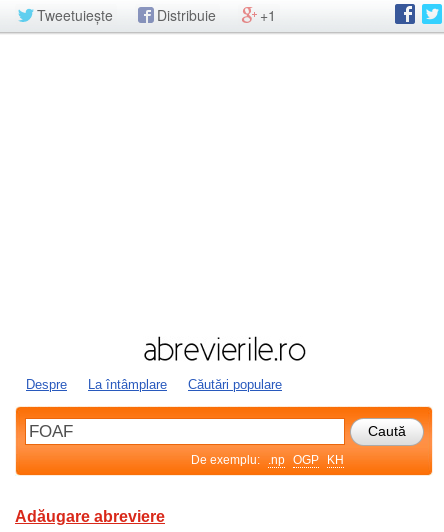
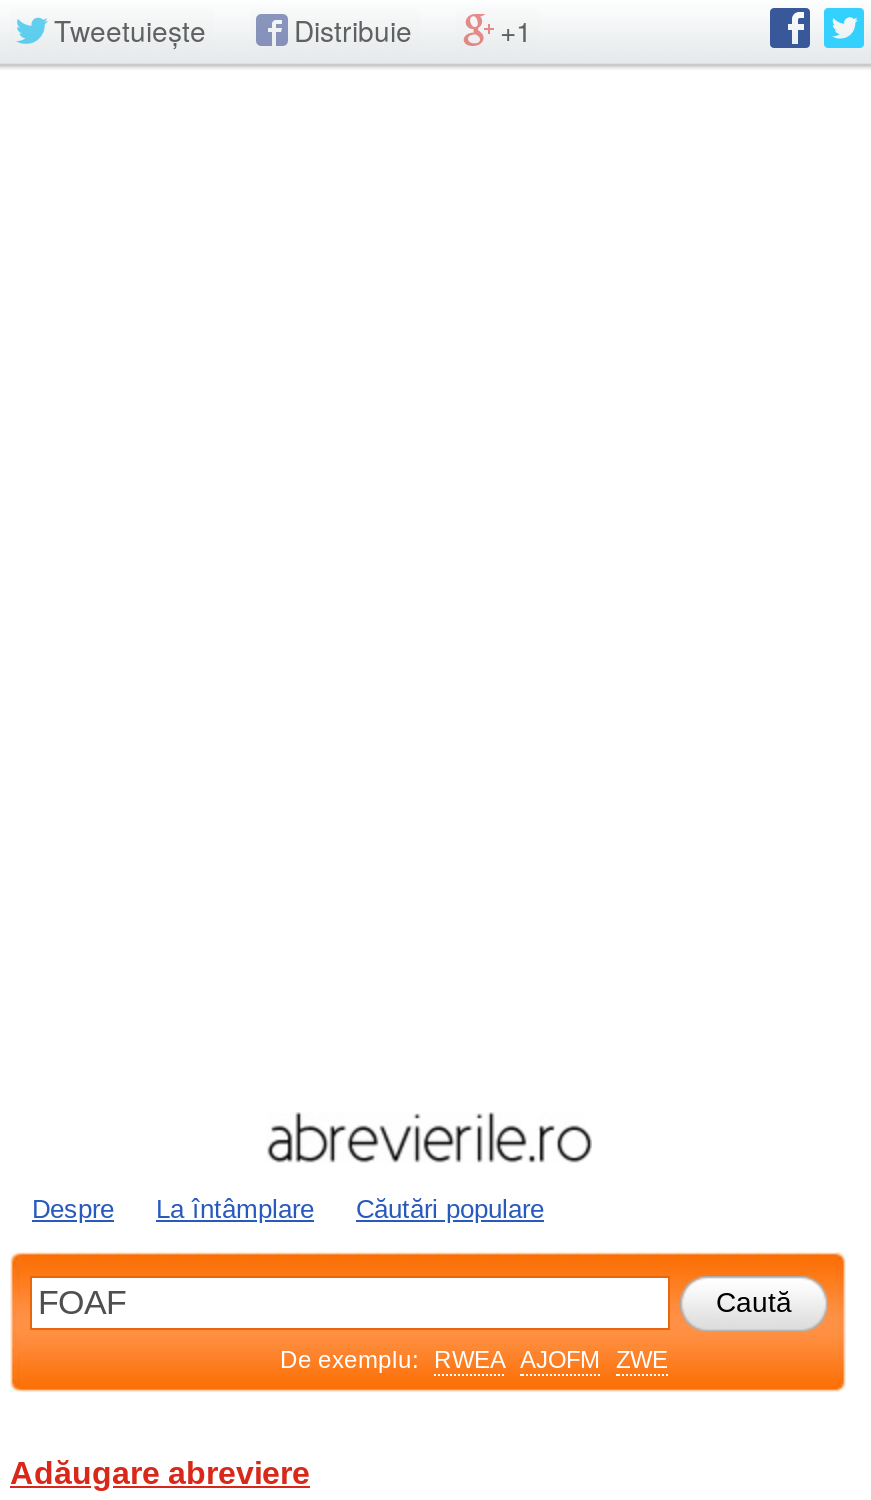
[191,453,344,467] De exemplu: .np OGP KH -> [280,1346,668,1374] De exemplu: RWEA AJOFM ZWE

